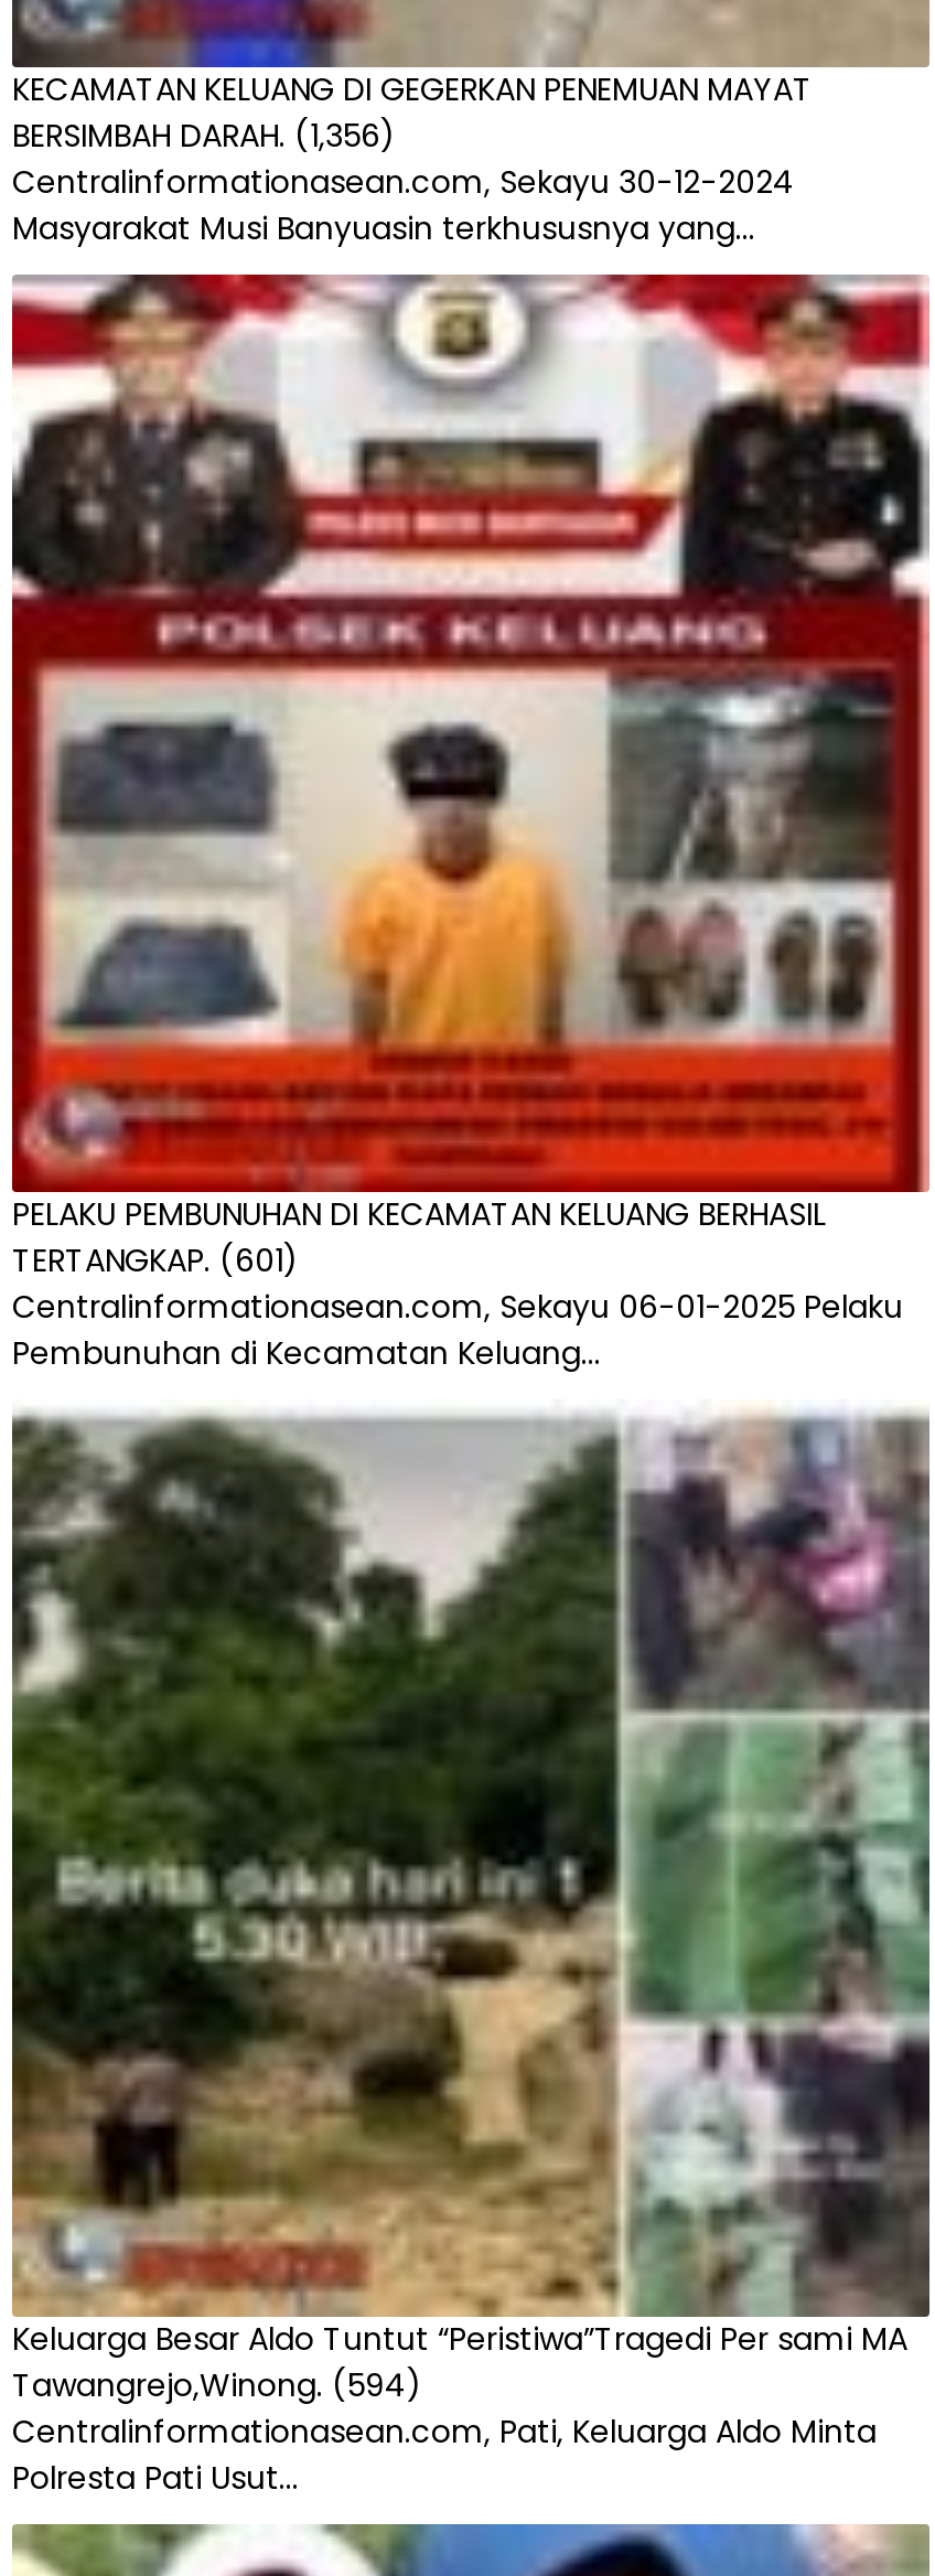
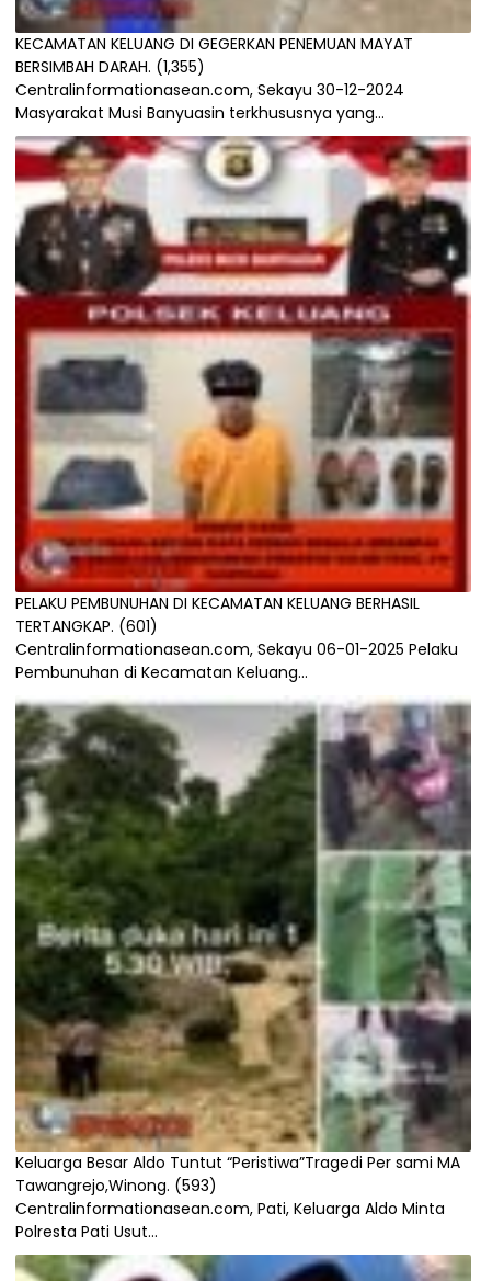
[12,113,396,157] BERSIMBAH DARAH. (1,356) -> [15,56,205,78] BERSIMBAH DARAH. (1,355)
[12,2363,422,2407] Tawangrejo,Winong. (594) -> [15,1175,217,1197] Tawangrejo,Winong. (593)

